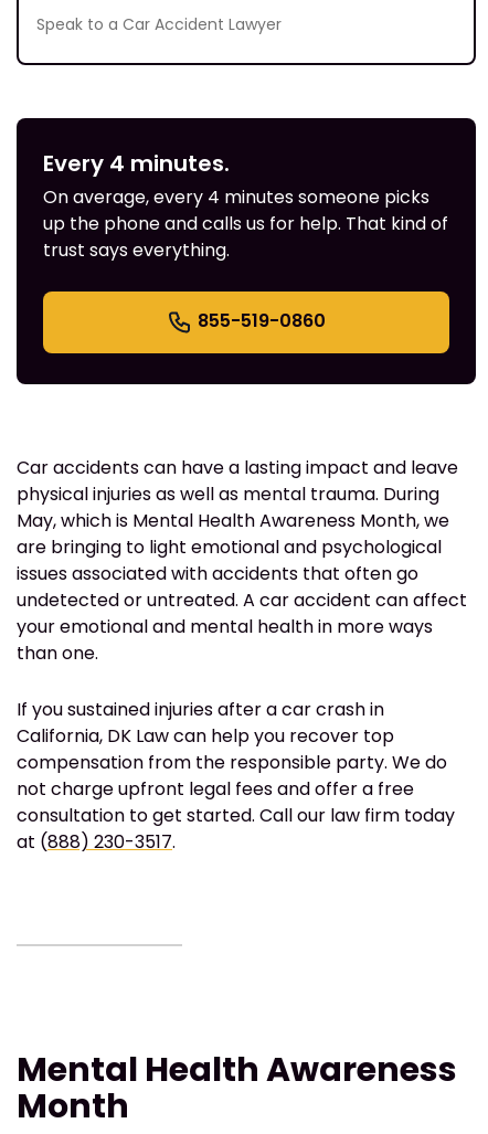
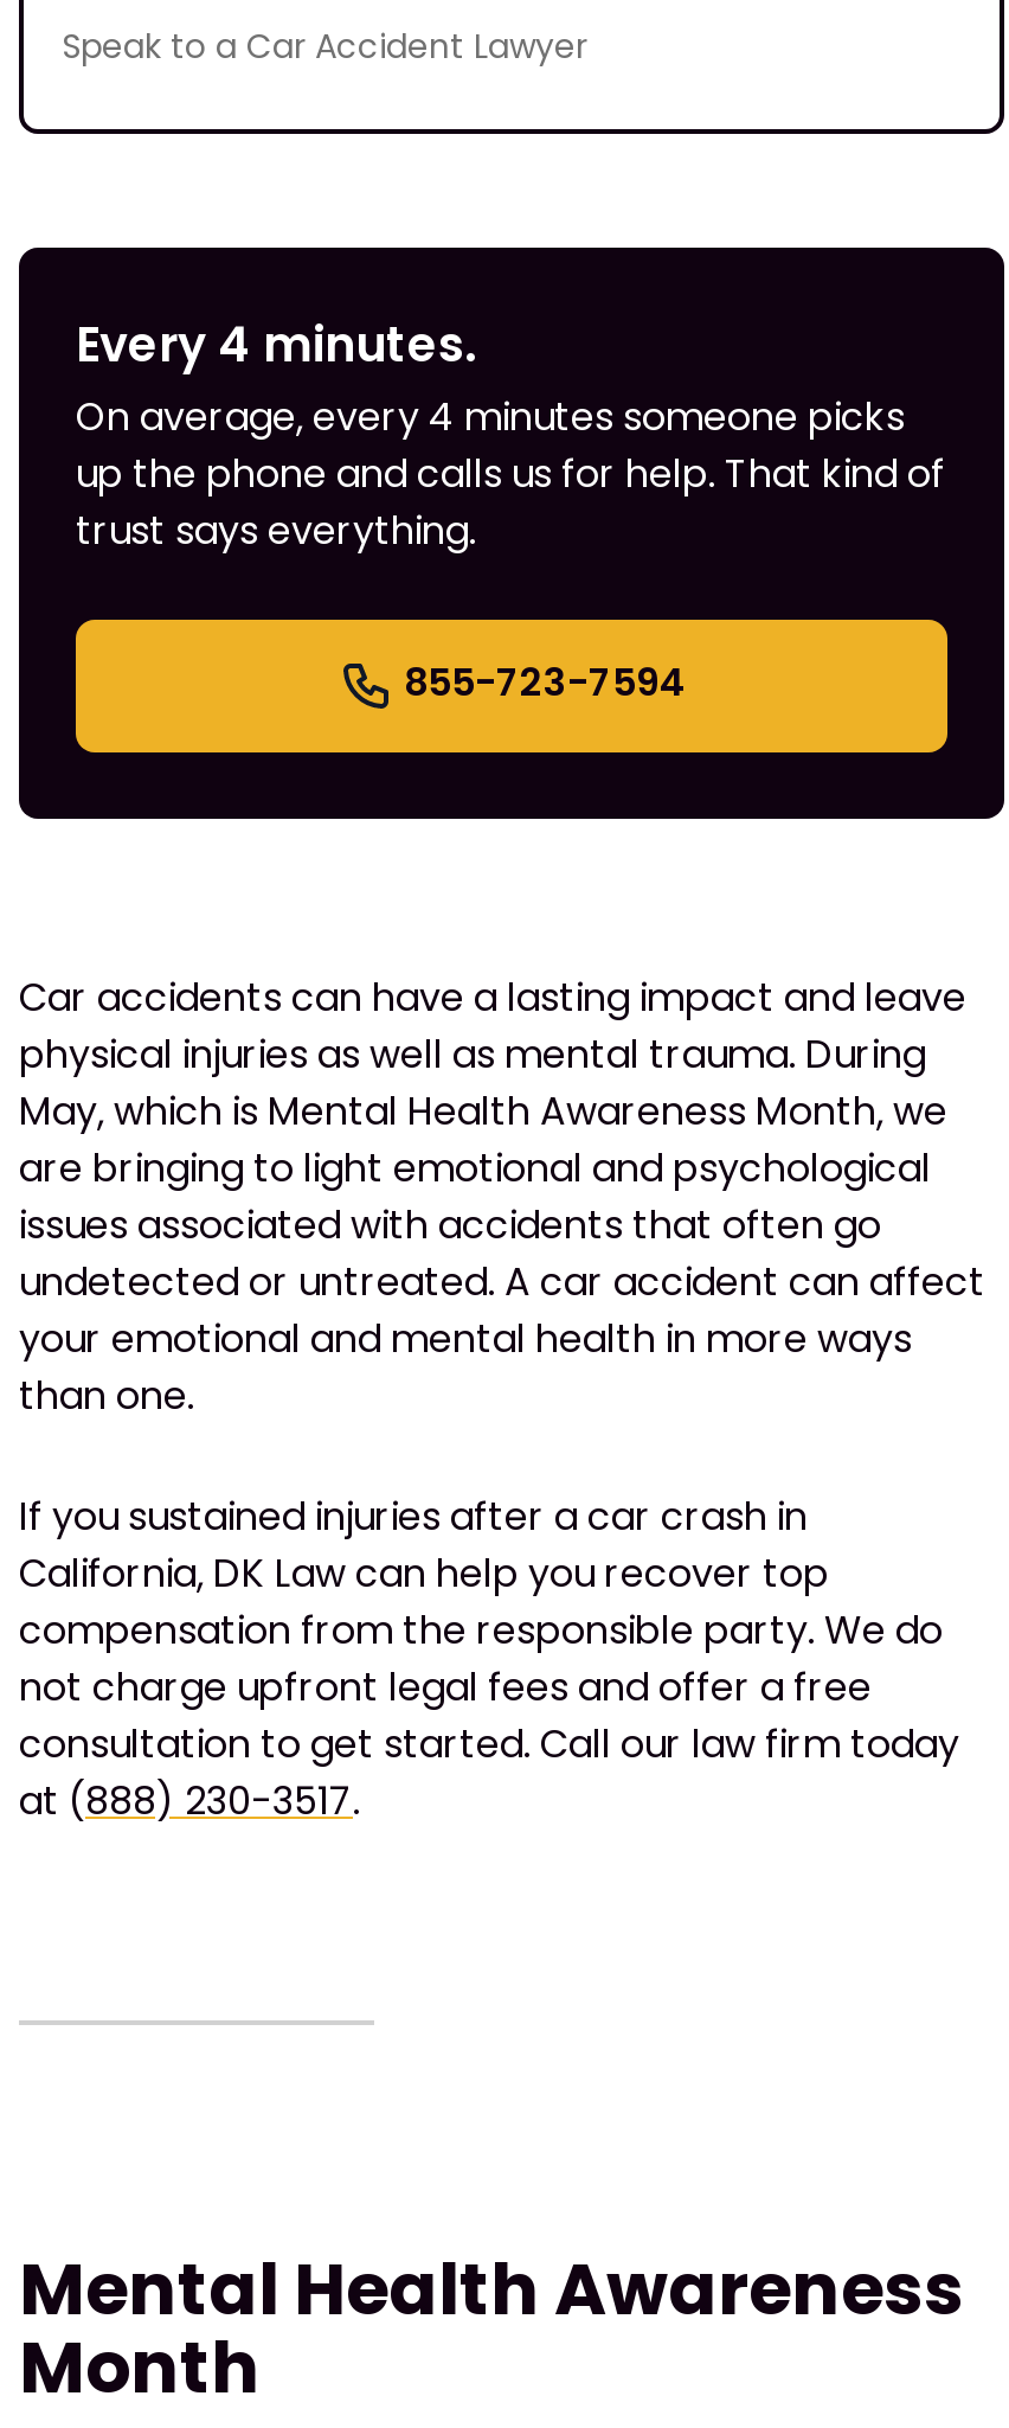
[198,308,326,334] 855-519-0860 -> [404,656,686,711] 855-723-7594

